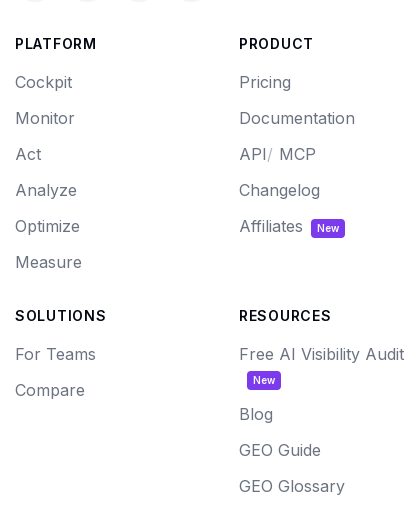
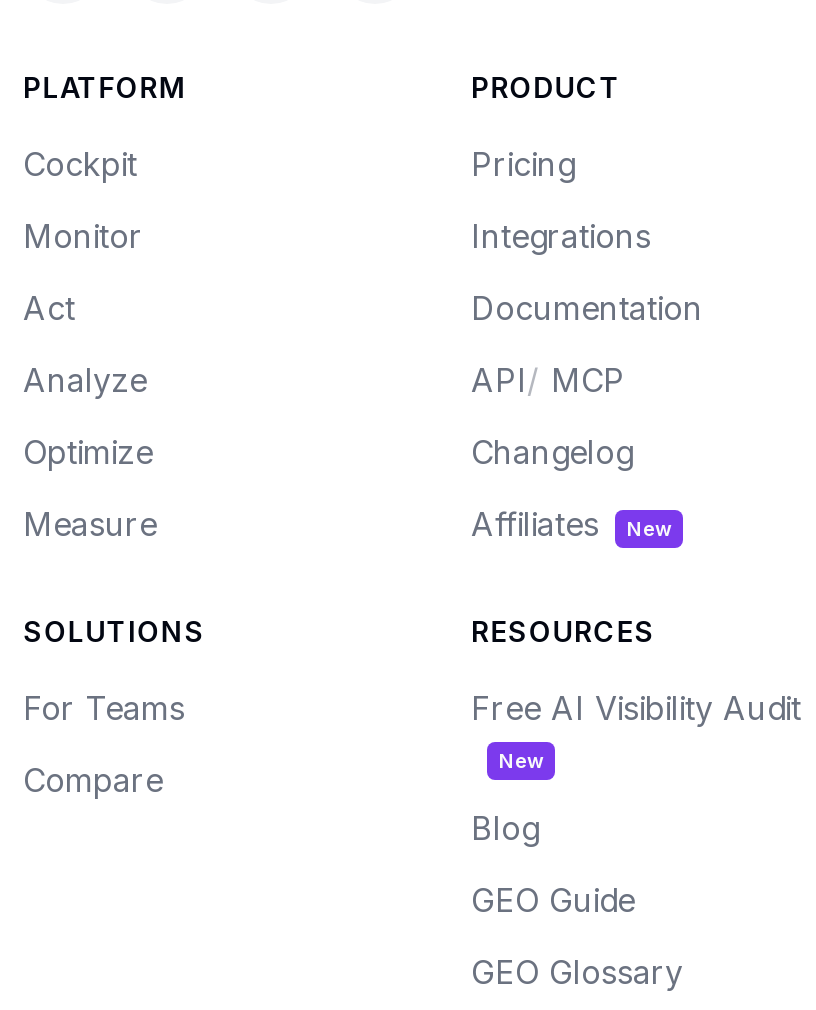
moved [239,108,355,236] -> [471,288,703,544]: Documentation | API/ MCP | Changelog | Affiliates | New
none -> [471,216,651,256] Integrations

